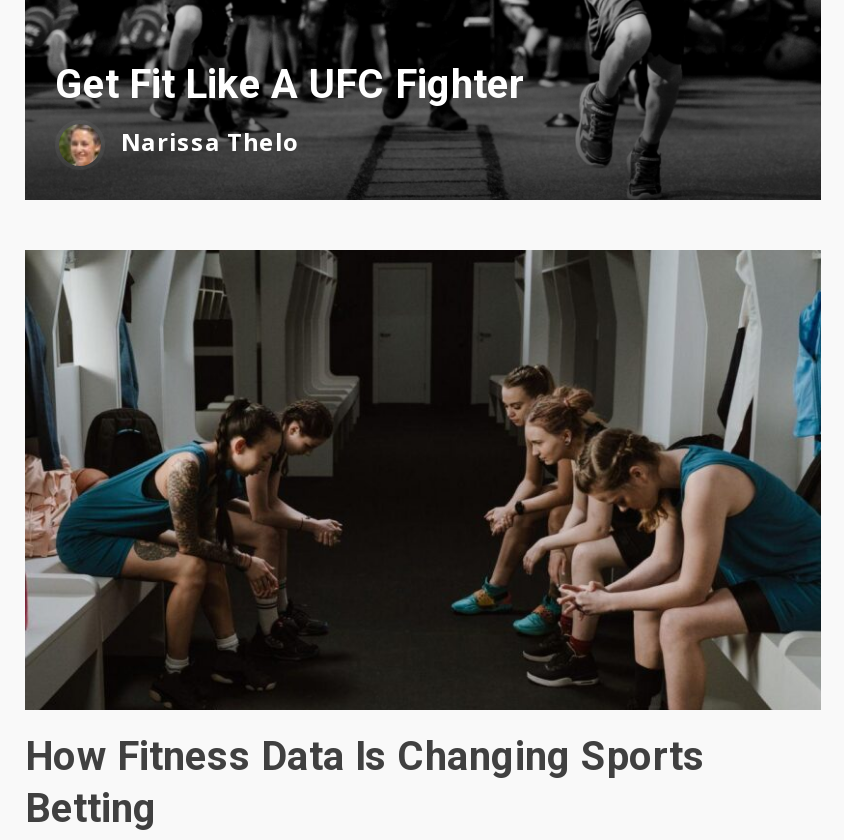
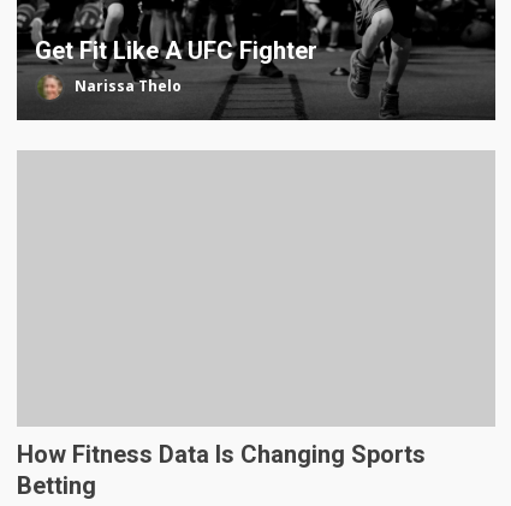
[23,248,823,712] [image] -> none

